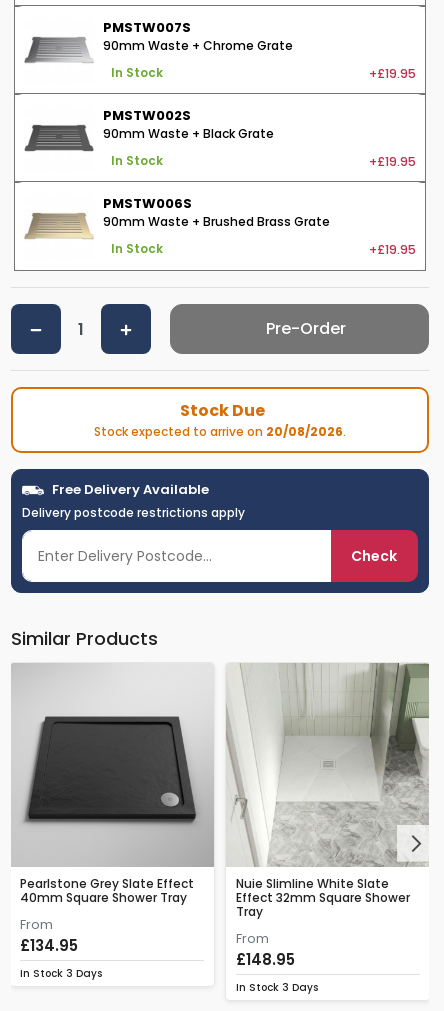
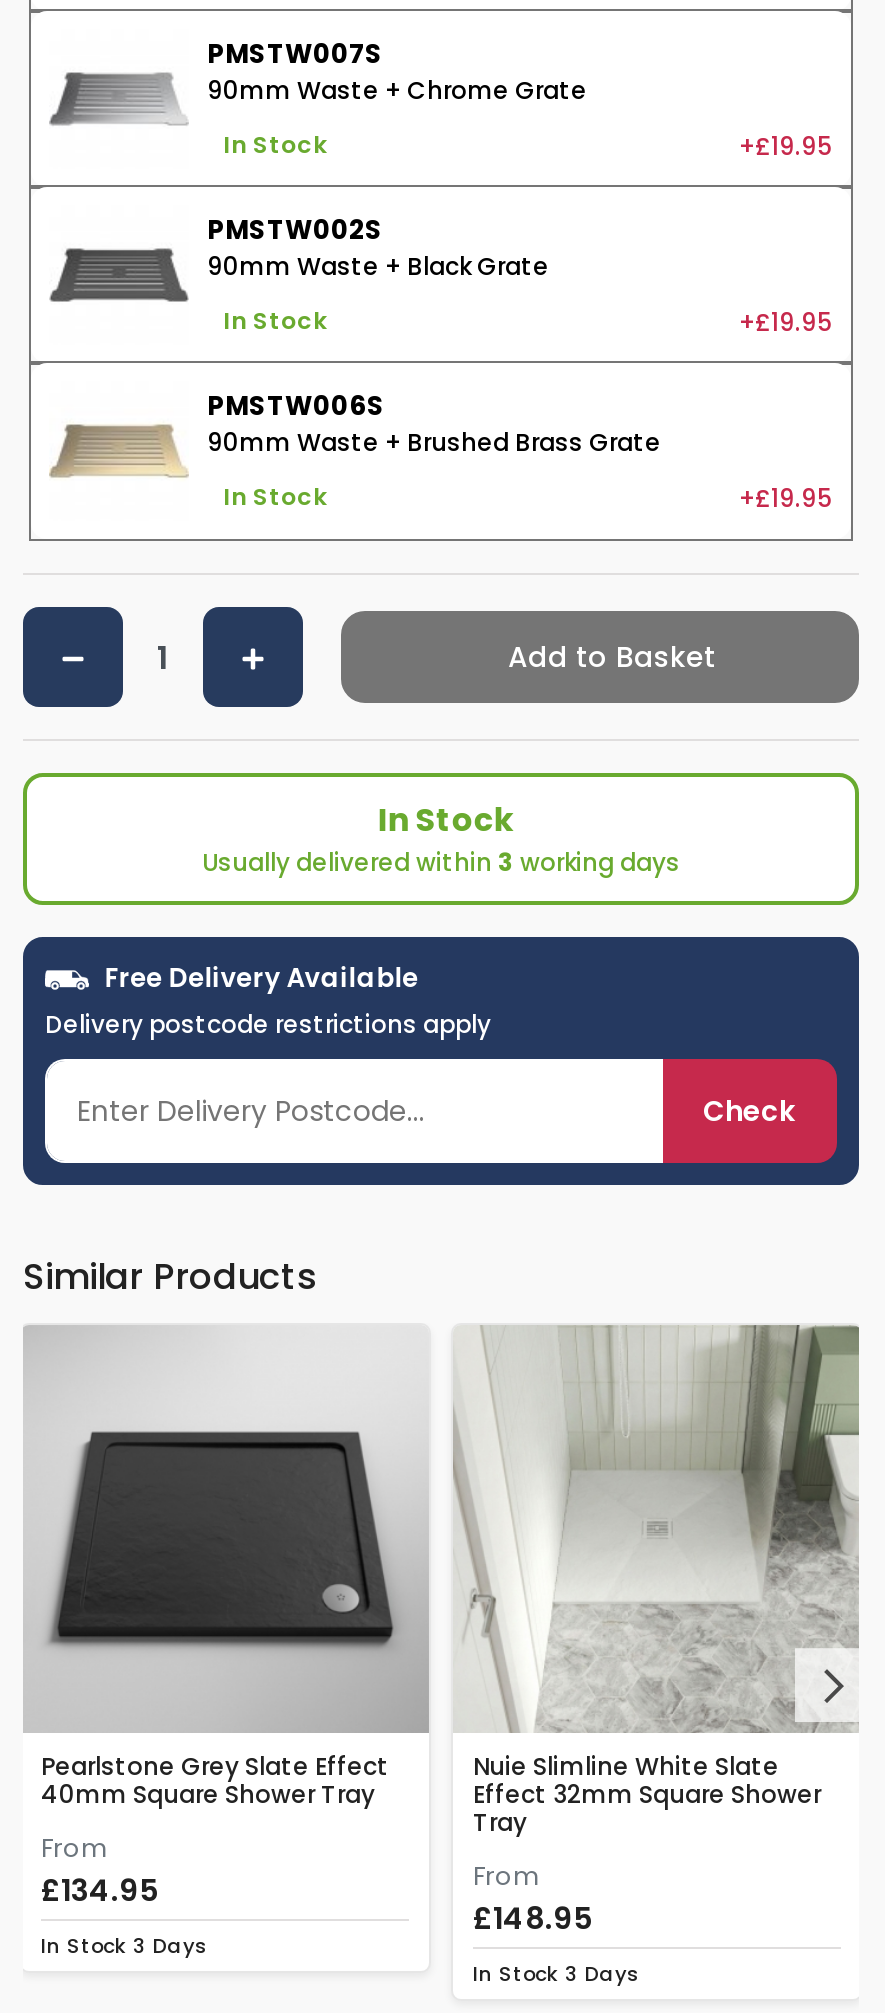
[261,317,345,340] Pre-Order -> [500,638,716,678] Add to Basket
[94,399,346,440] Stock Due | Stock expected to arrive on 20/08/2026. -> [202,798,680,880] In Stock | Usually delivered within 3 working days

